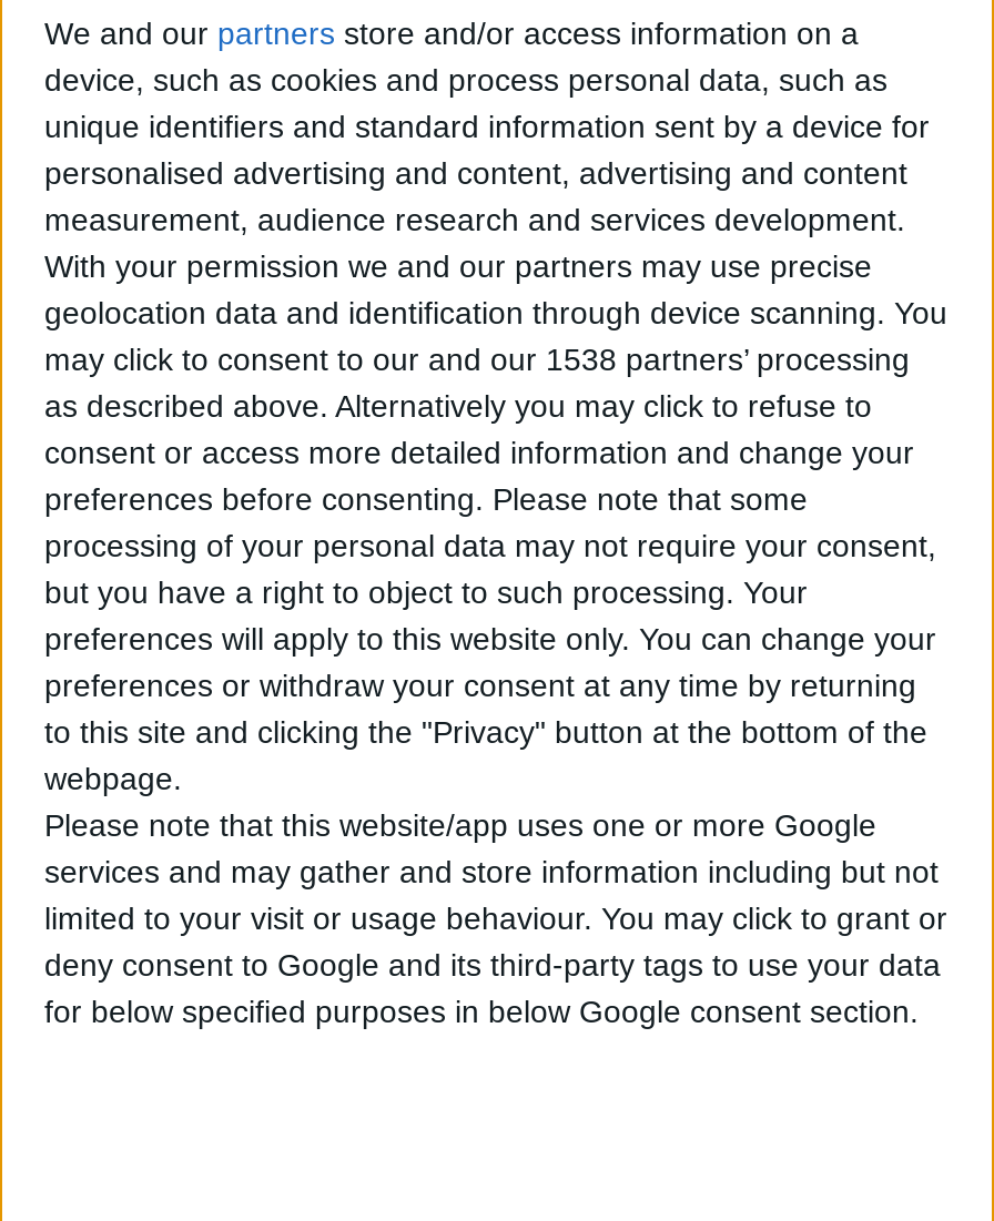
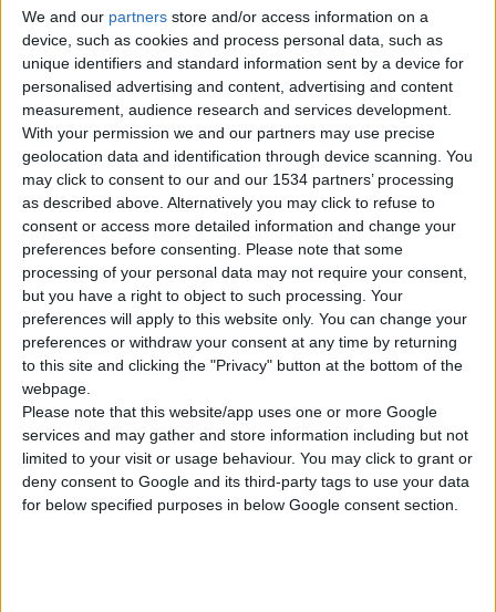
[44,341,910,377] may click to consent to our and our 1538 partners’ processing -> [22,170,454,188] may click to consent to our and our 1534 partners’ processing

